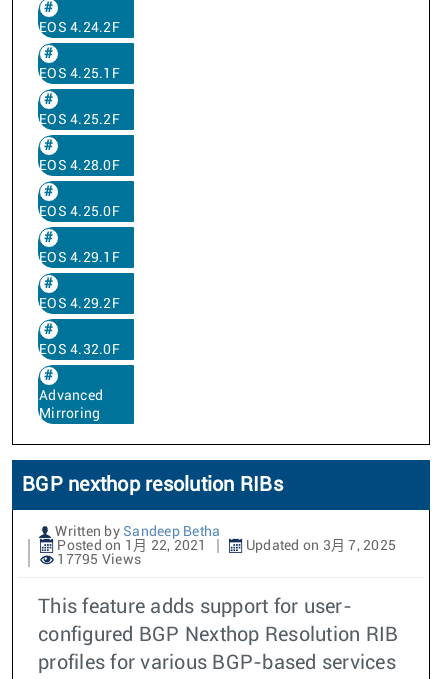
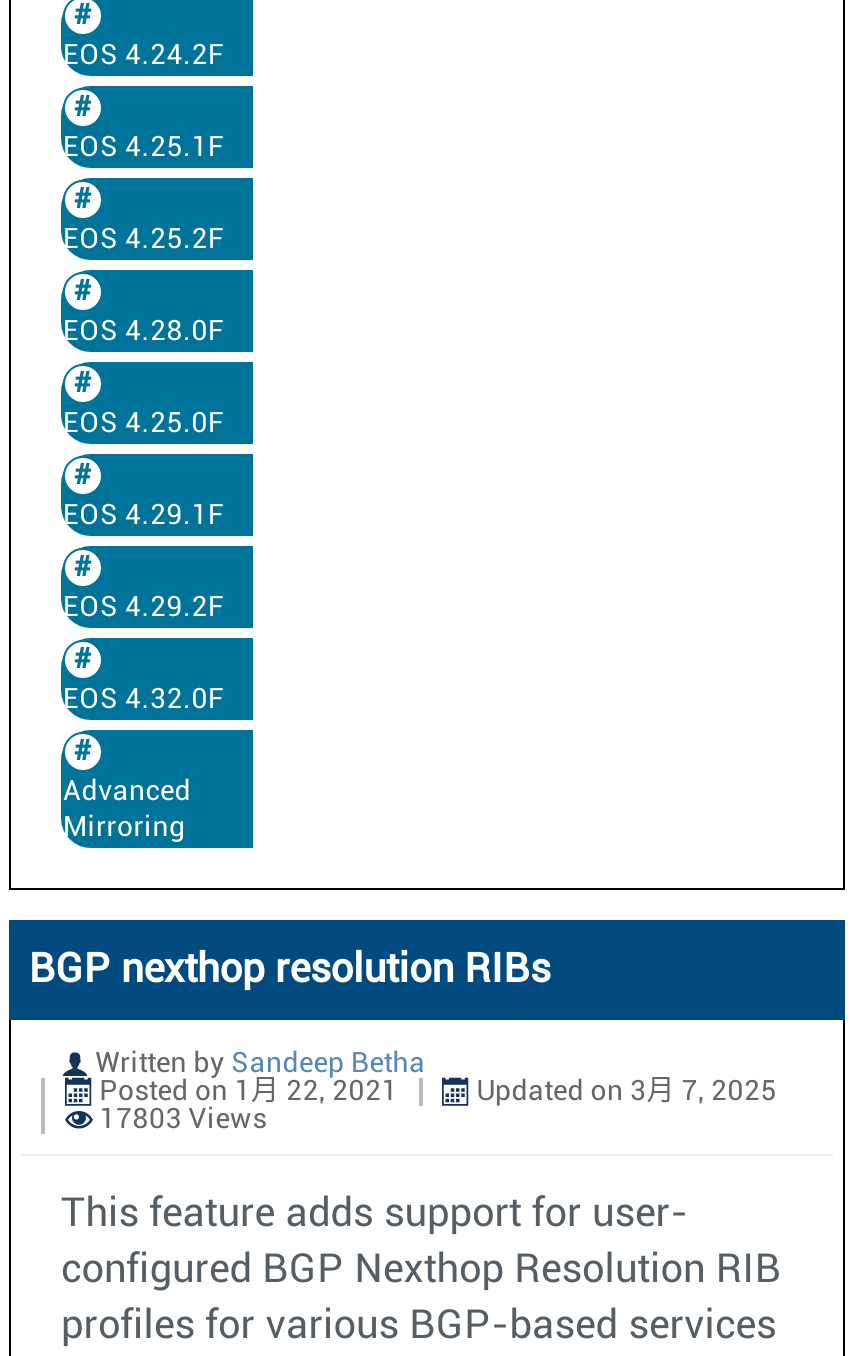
[54,553,141,567] 17795 Views -> [93,1106,267,1134] 17803 Views

